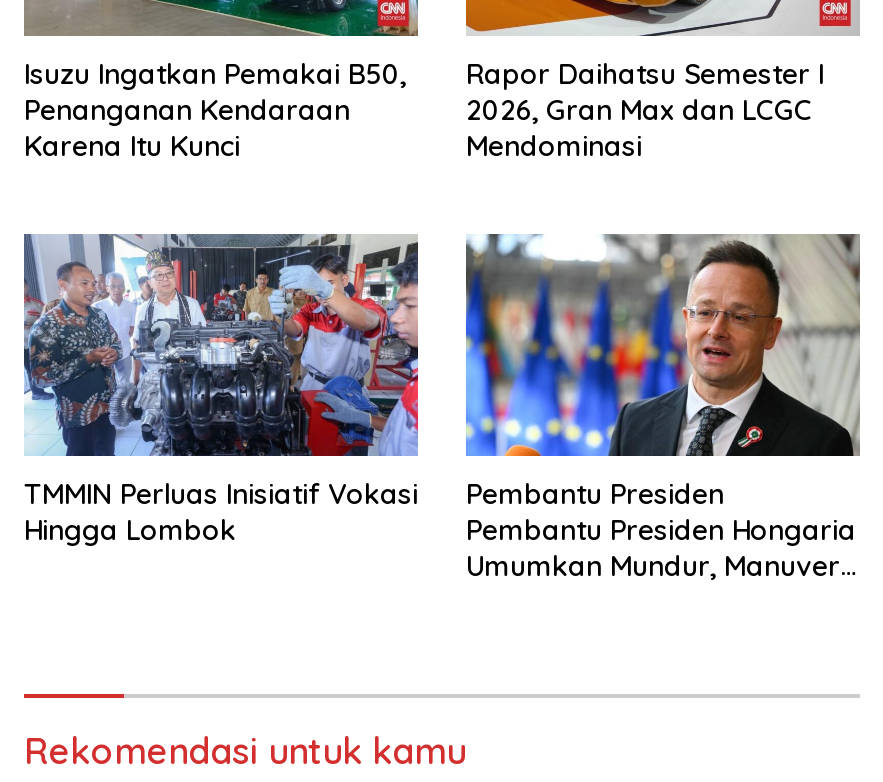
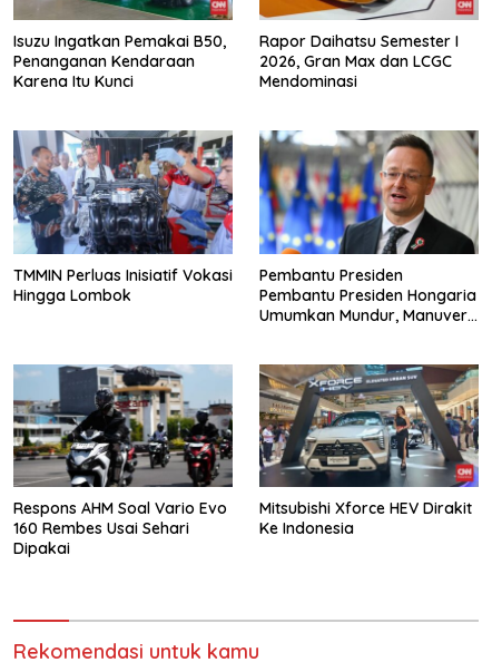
none -> [12,364,234,559] [image] | Respons AHM Soal Vario Evo | 160 Rembes Usai Sehari | Dipakai
none -> [258,363,479,539] [image] | Mitsubishi Xforce HEV Dirakit | Ke Indonesia

